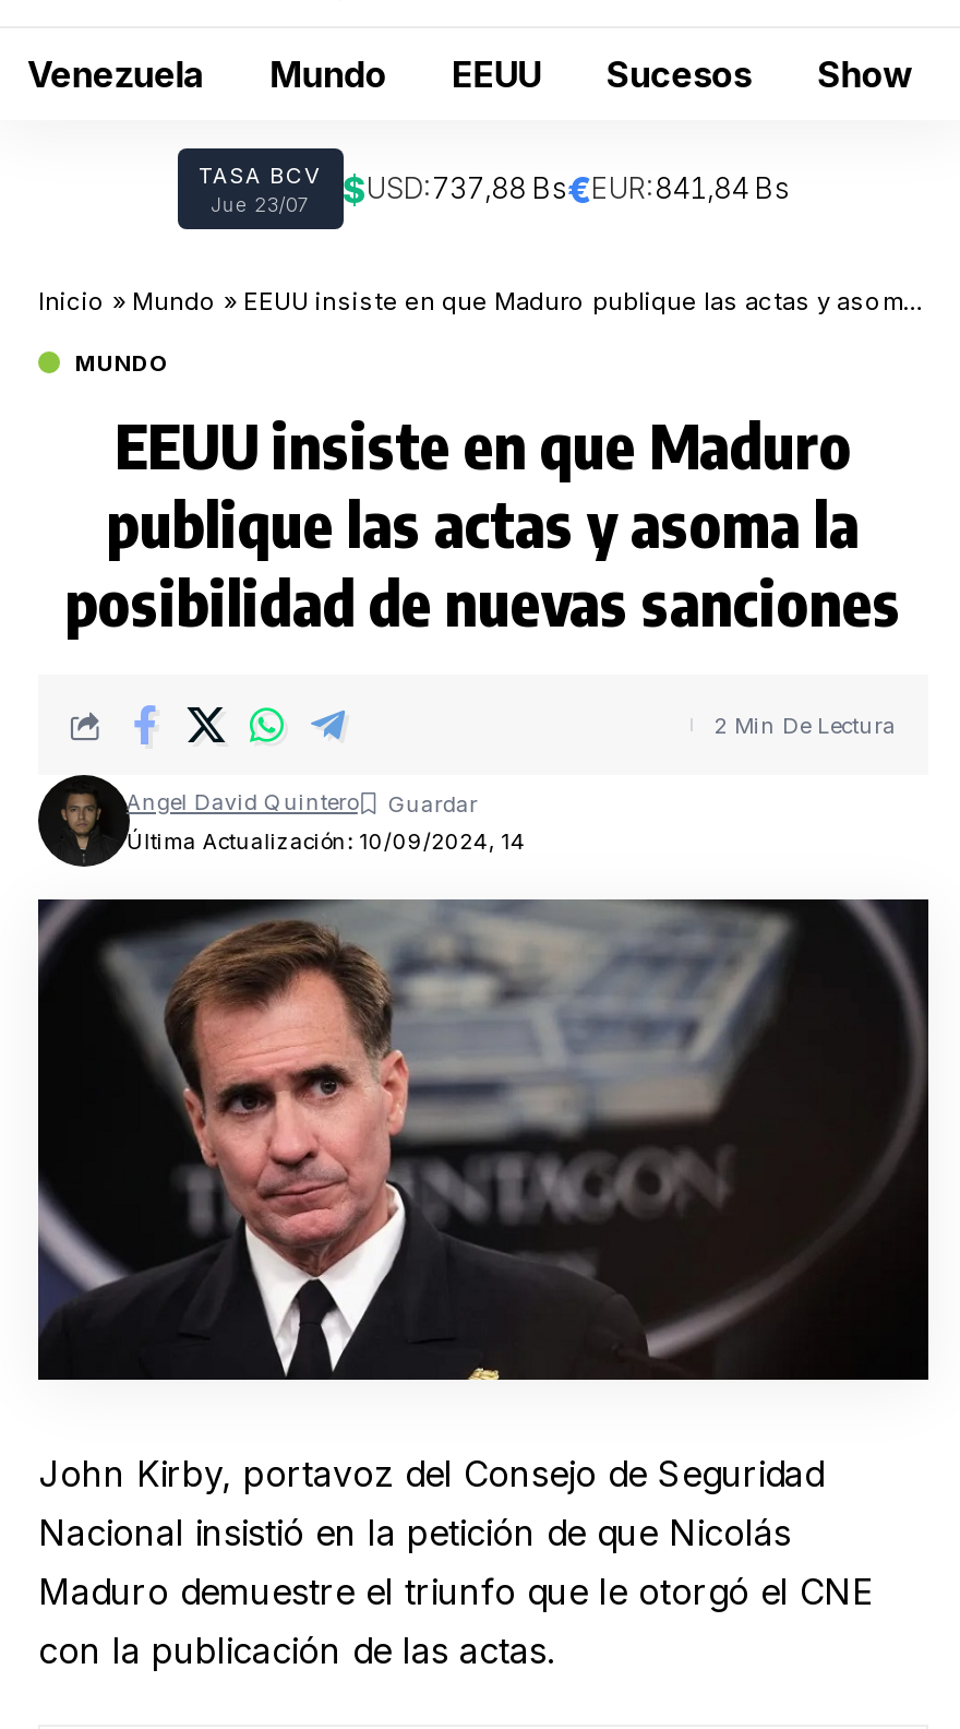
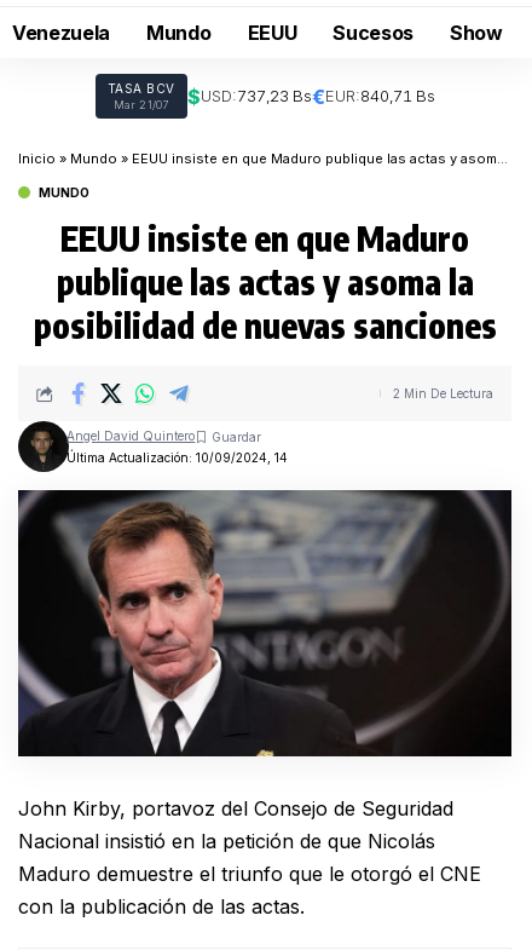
[211,167,790,216] Jue 23/07 | $USD:737,88 Bs€EUR:841,84 Bs -> [113,84,435,111] Mar 21/07 | $USD:737,23 Bs€EUR:840,71 Bs

